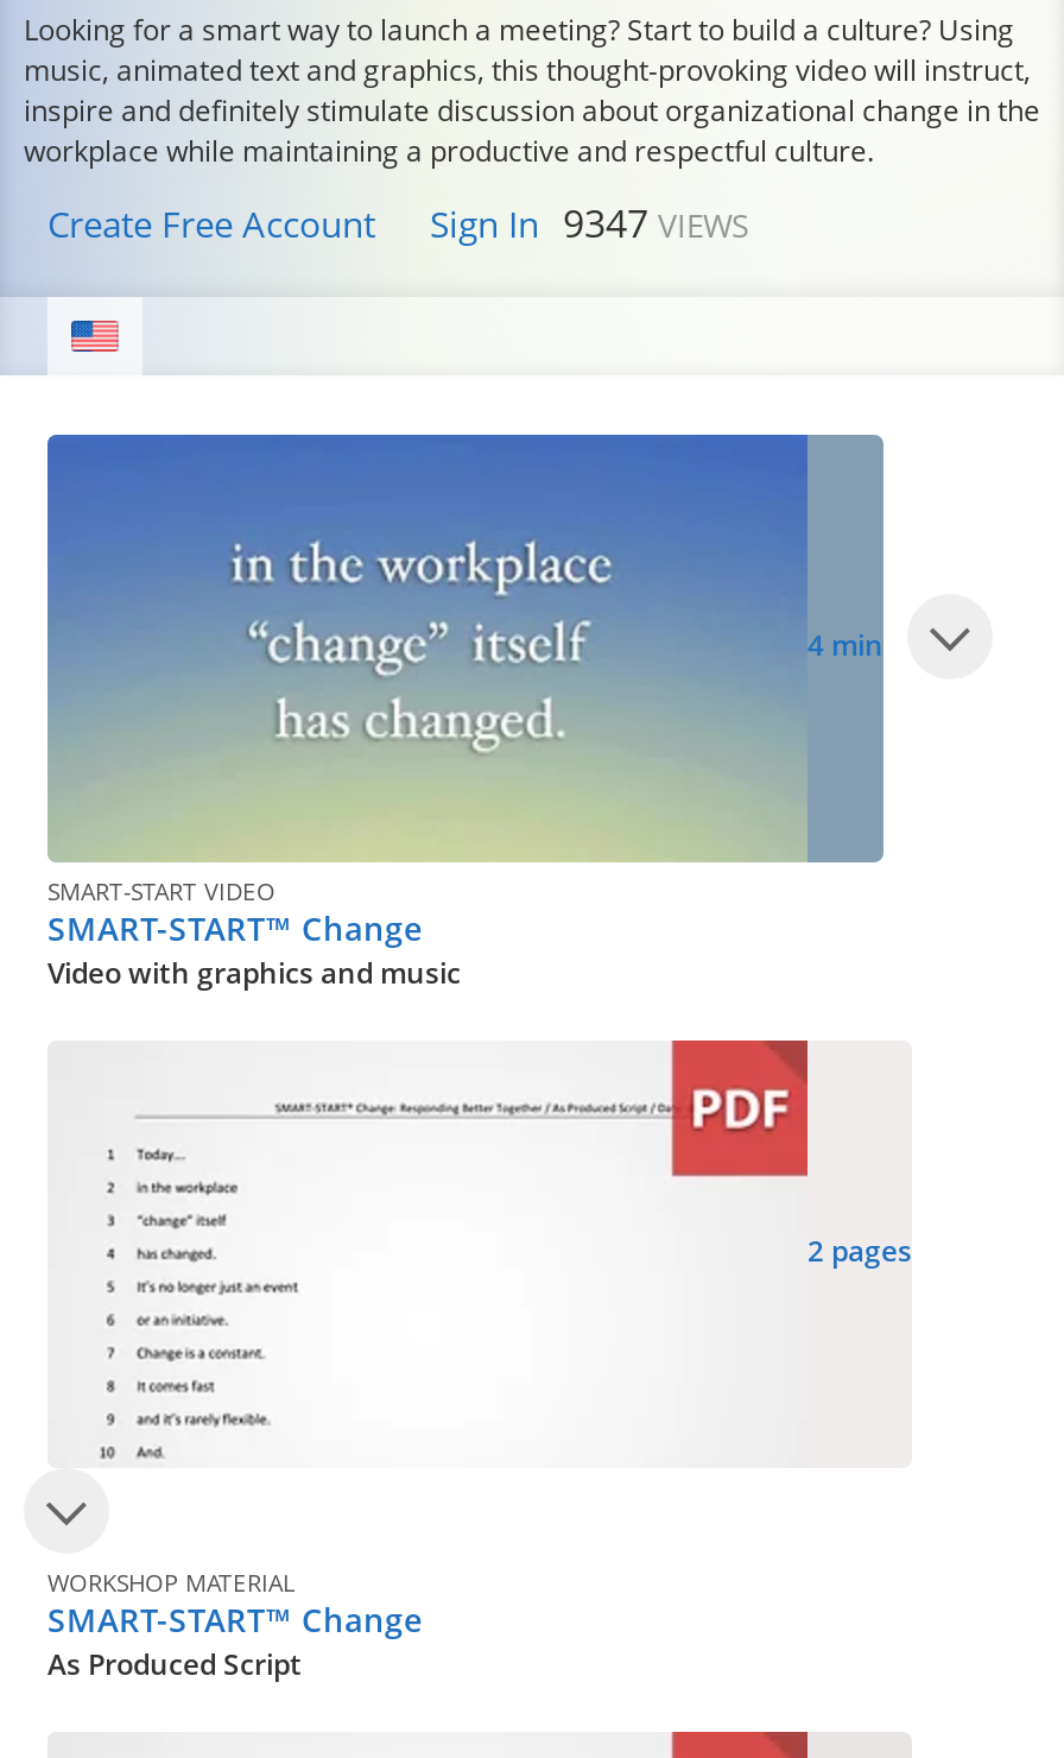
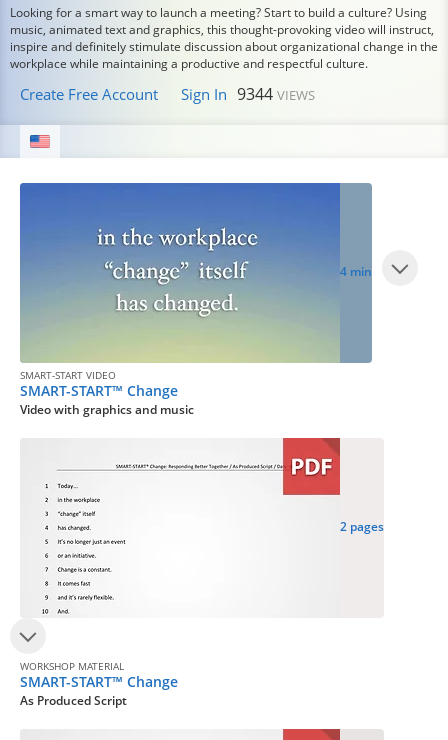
[47,197,748,250] Create Free Account Sign In 9347 VIEWS -> [20,83,315,105] Create Free Account Sign In 9344 VIEWS

